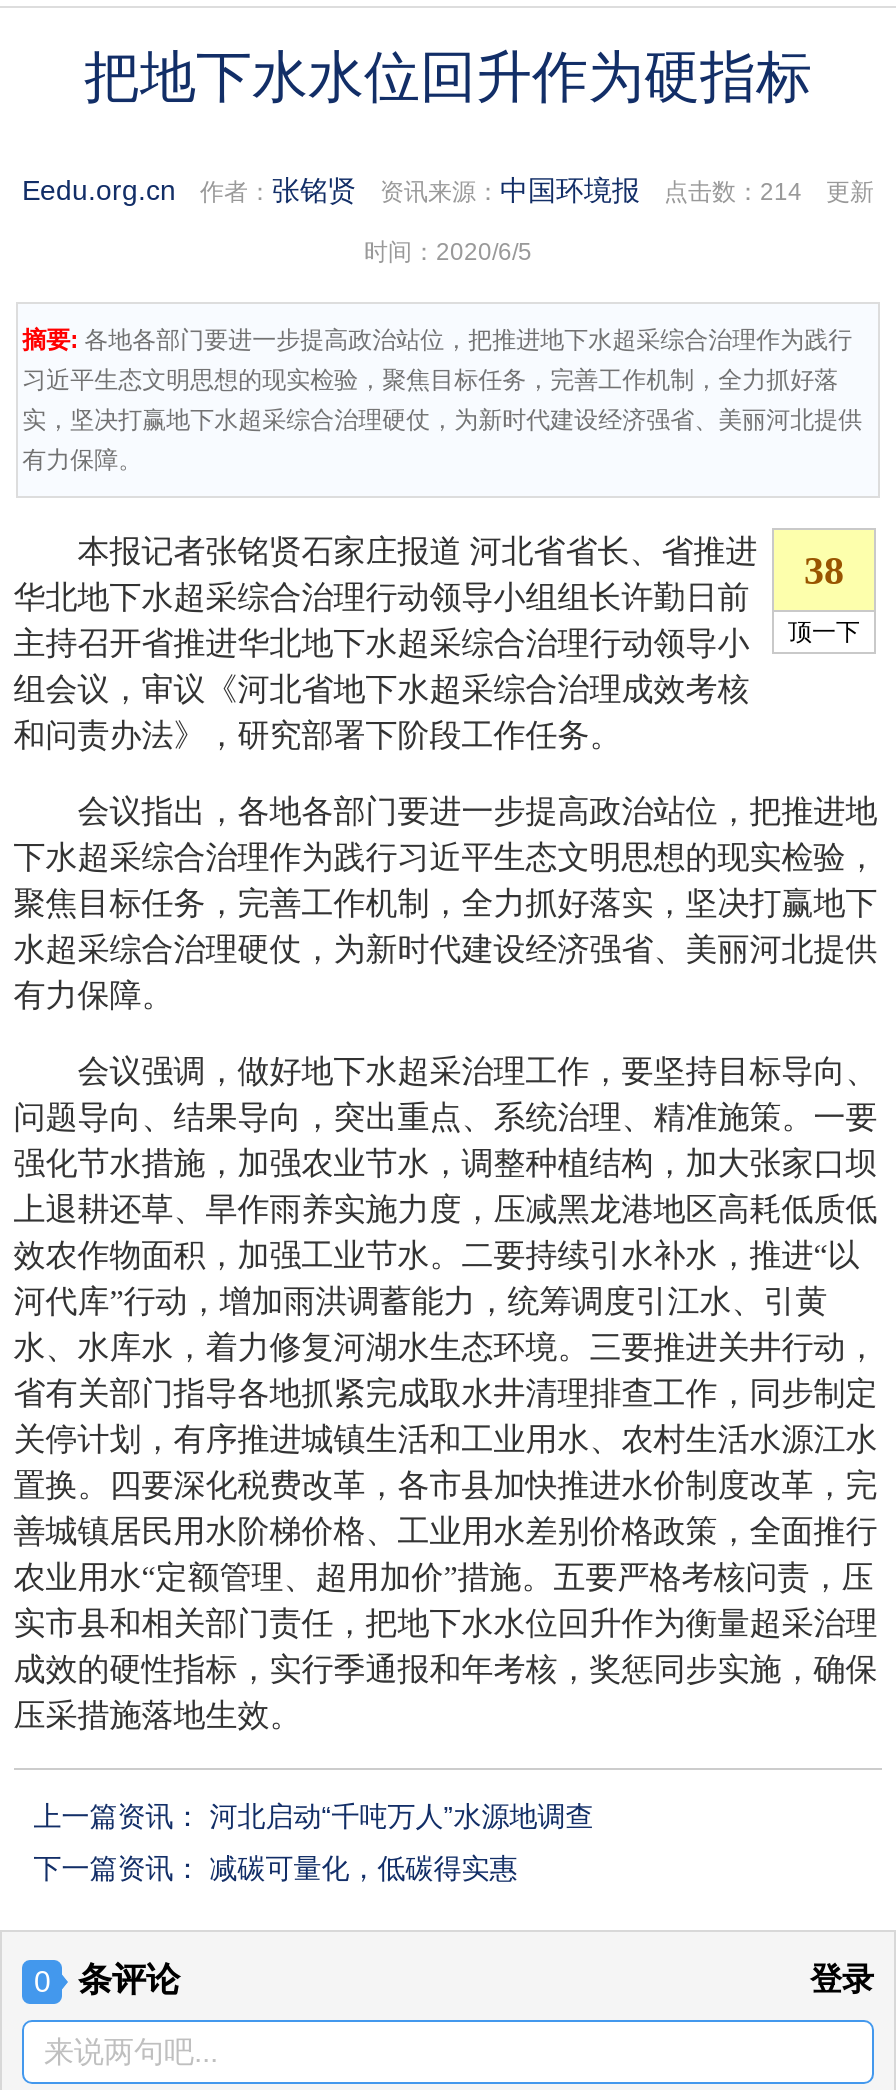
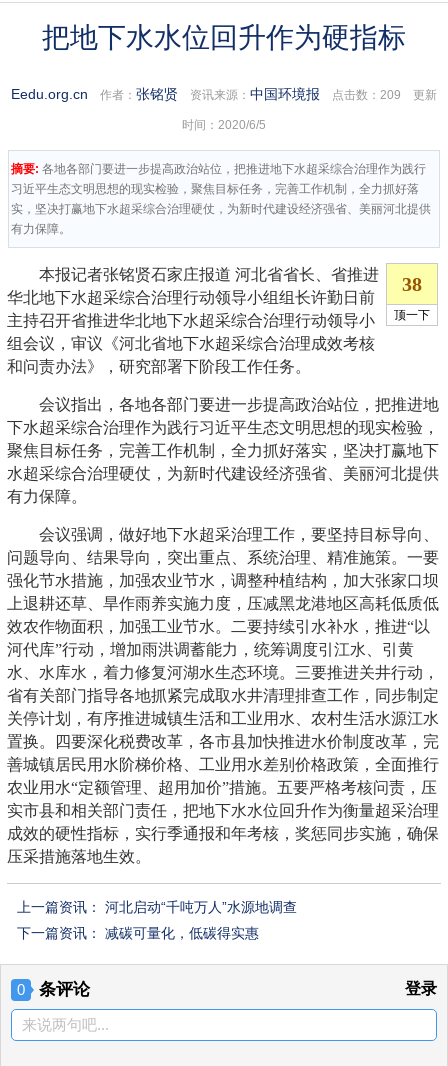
[22,174,874,206] Eedu.org.cn作者：张铭贤资讯来源：中国环境报点击数：214 更新 -> [11,86,437,102] Eedu.org.cn作者：张铭贤资讯来源：中国环境报点击数：209 更新

